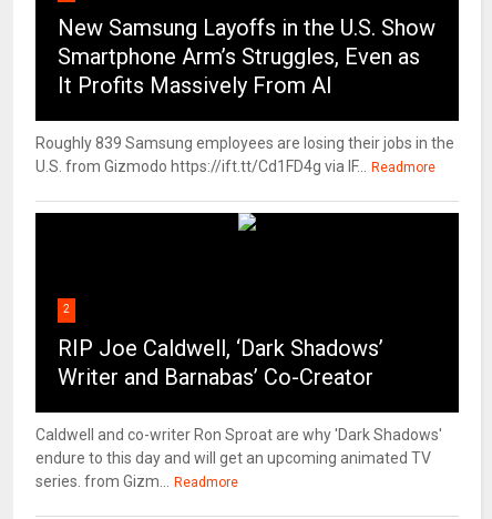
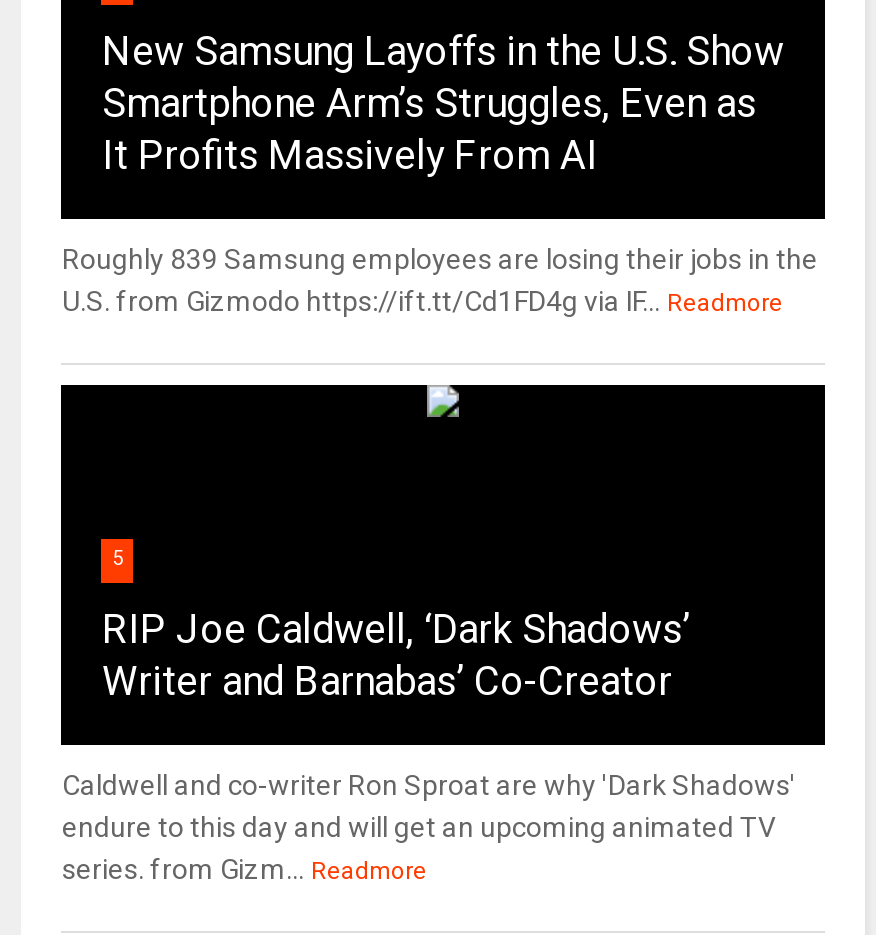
[64,303,70,315] 2 -> [112,547,124,569] 5

